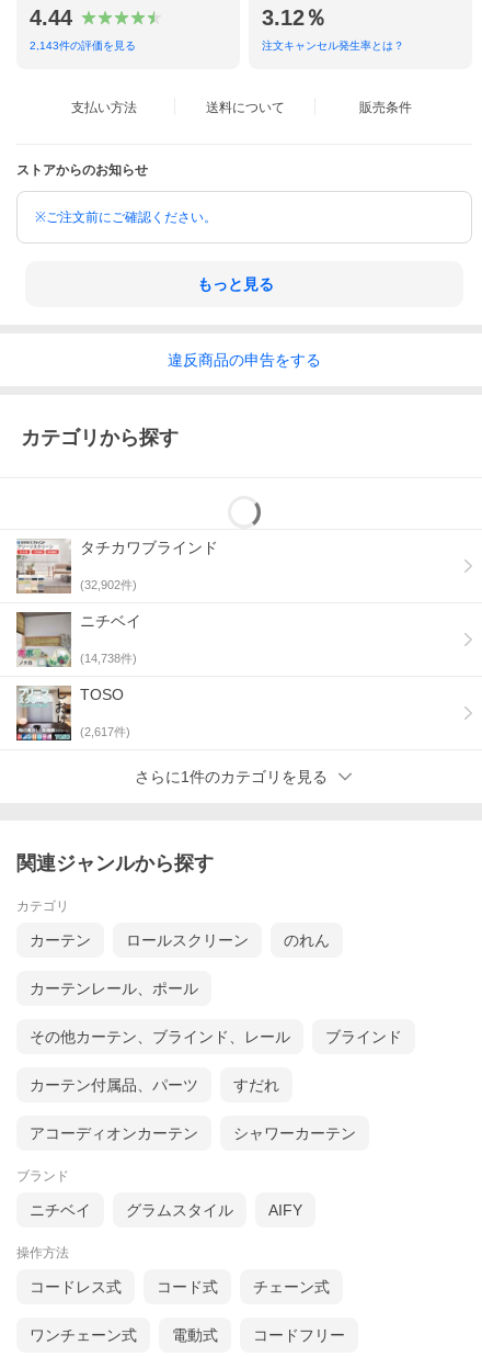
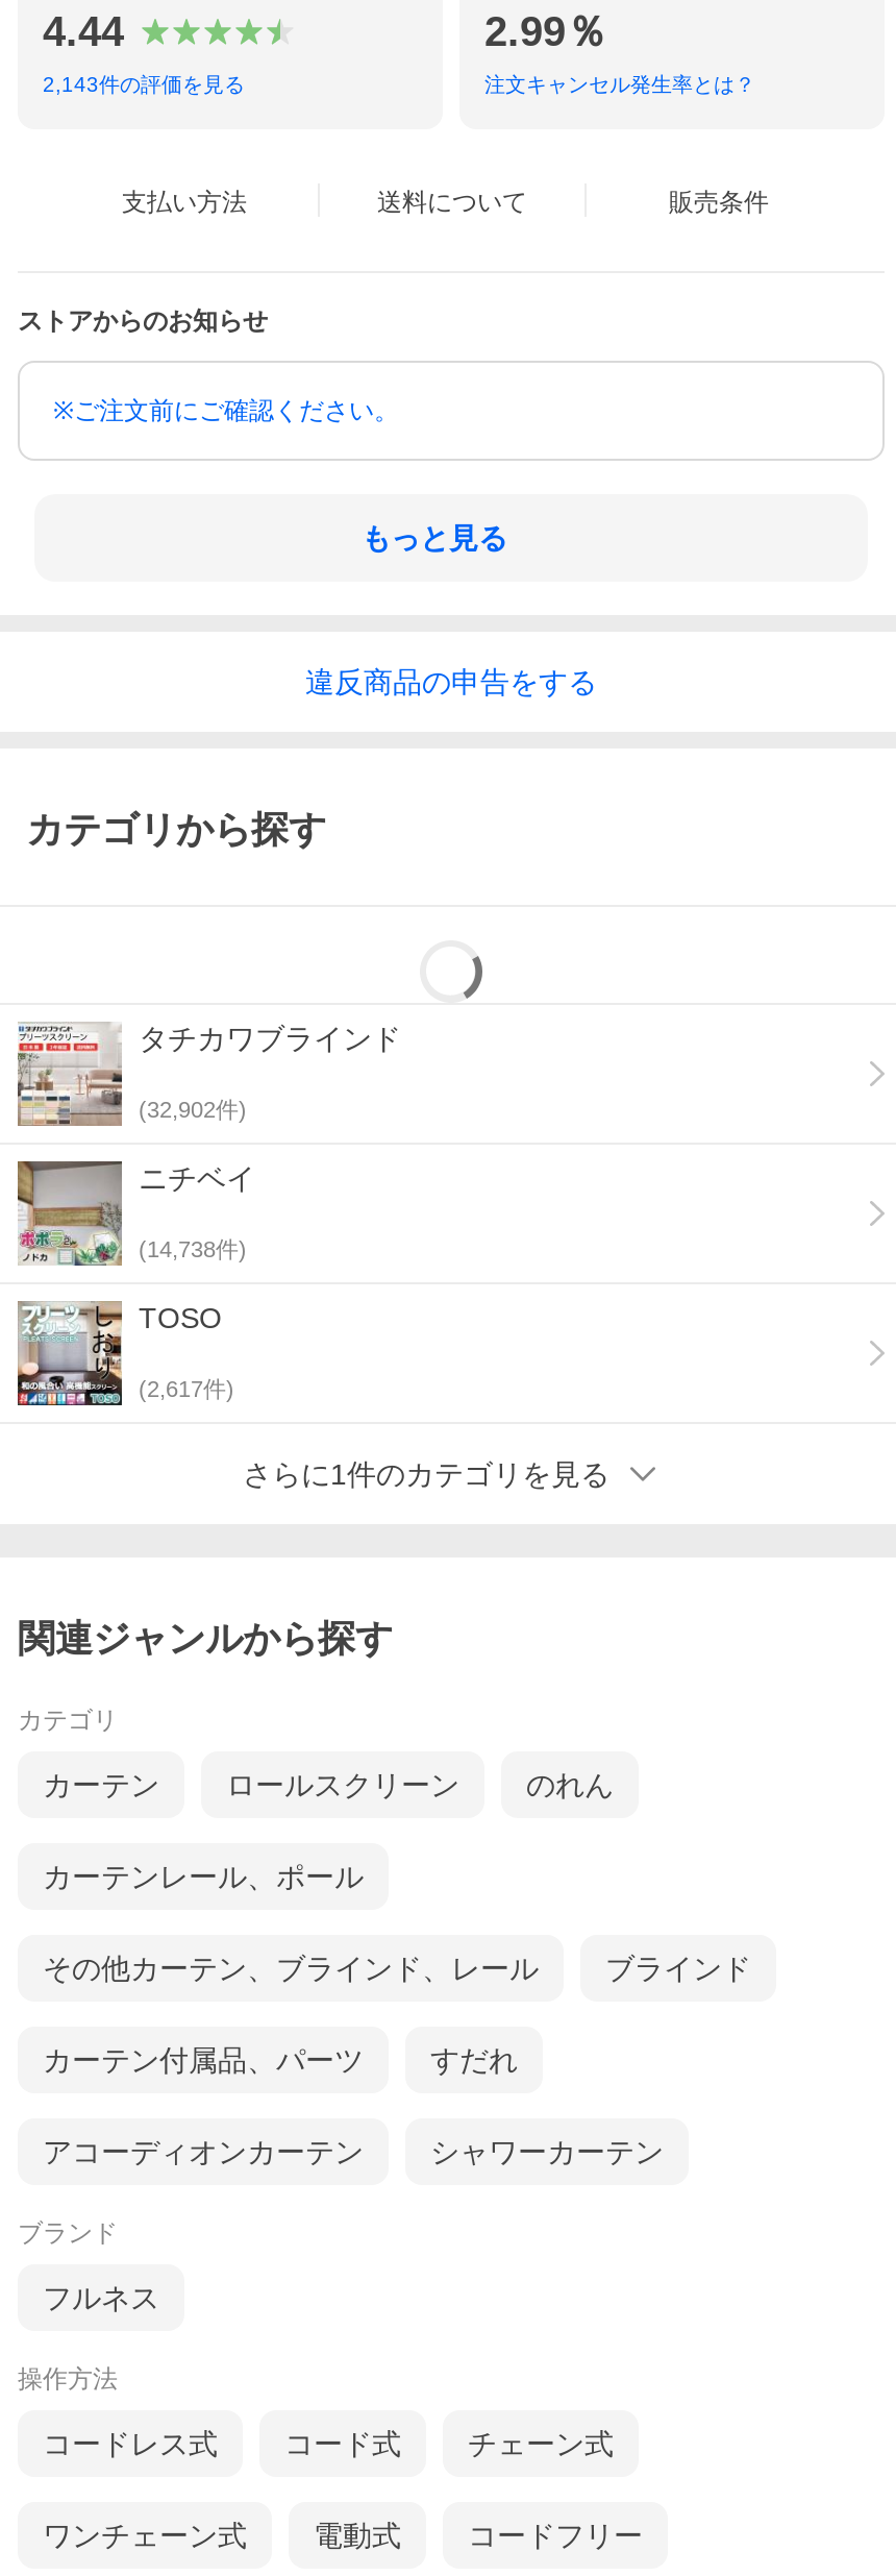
[262,6,326,30] 3.12％ -> [484,9,607,55] 2.99％
[30,1202,302,1219] ニチベイ | グラムスタイル | AIFY -> [43,2282,159,2315] フルネス

